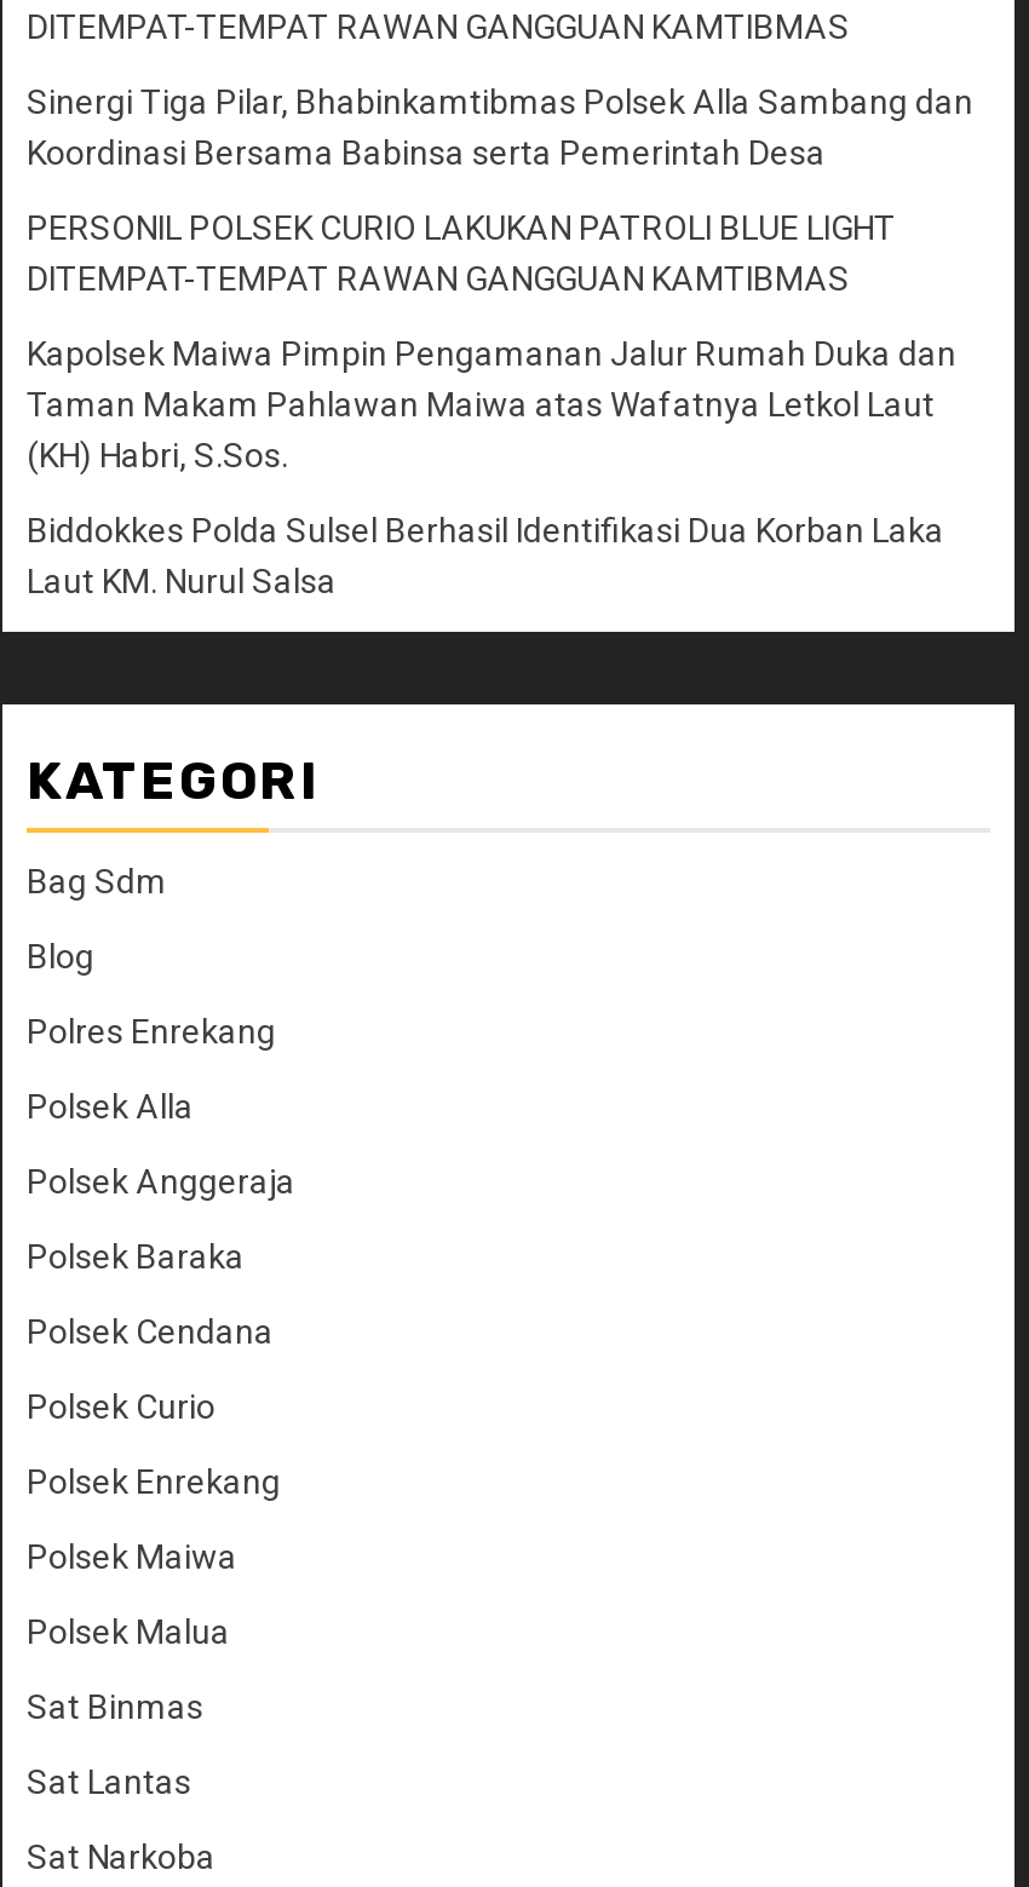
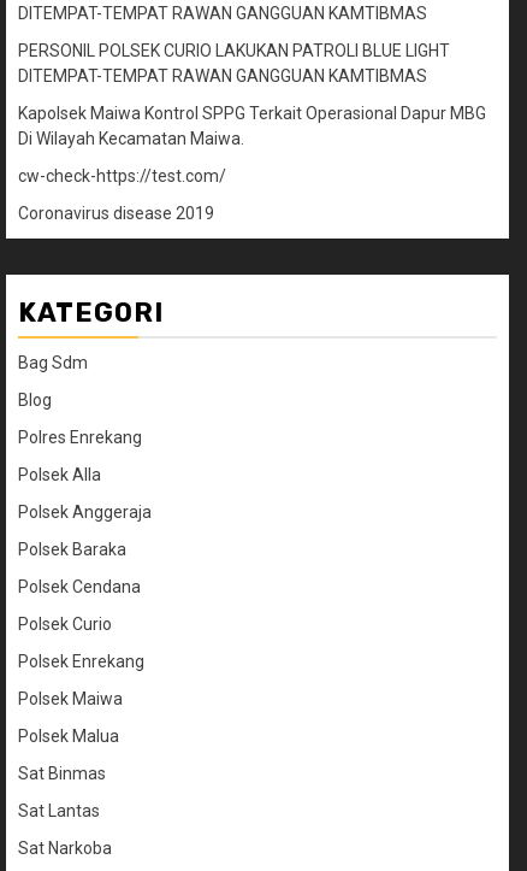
[27,82,973,172] Sinergi Tiga Pilar, Bhabinkamtibmas Polsek Alla Sambang dan | Koordinasi Bersama Babinsa serta Pemerintah Desa -> none
[27,334,956,600] Kapolsek Maiwa Pimpin Pengamanan Jalur Rumah Duka dan | Taman Makam Pahlawan Maiwa atas Wafatnya Letkol Laut | (KH) Habri, S.Sos. | Biddokkes Polda Sulsel Berhasil Identifikasi Dua Korban Laka | Laut KM. Nurul Salsa -> [18,103,486,223] Kapolsek Maiwa Kontrol SPPG Terkait Operasional Dapur MBG | Di Wilayah Kecamatan Maiwa. | cw-check-https://test.com/ | Coronavirus disease 2019

